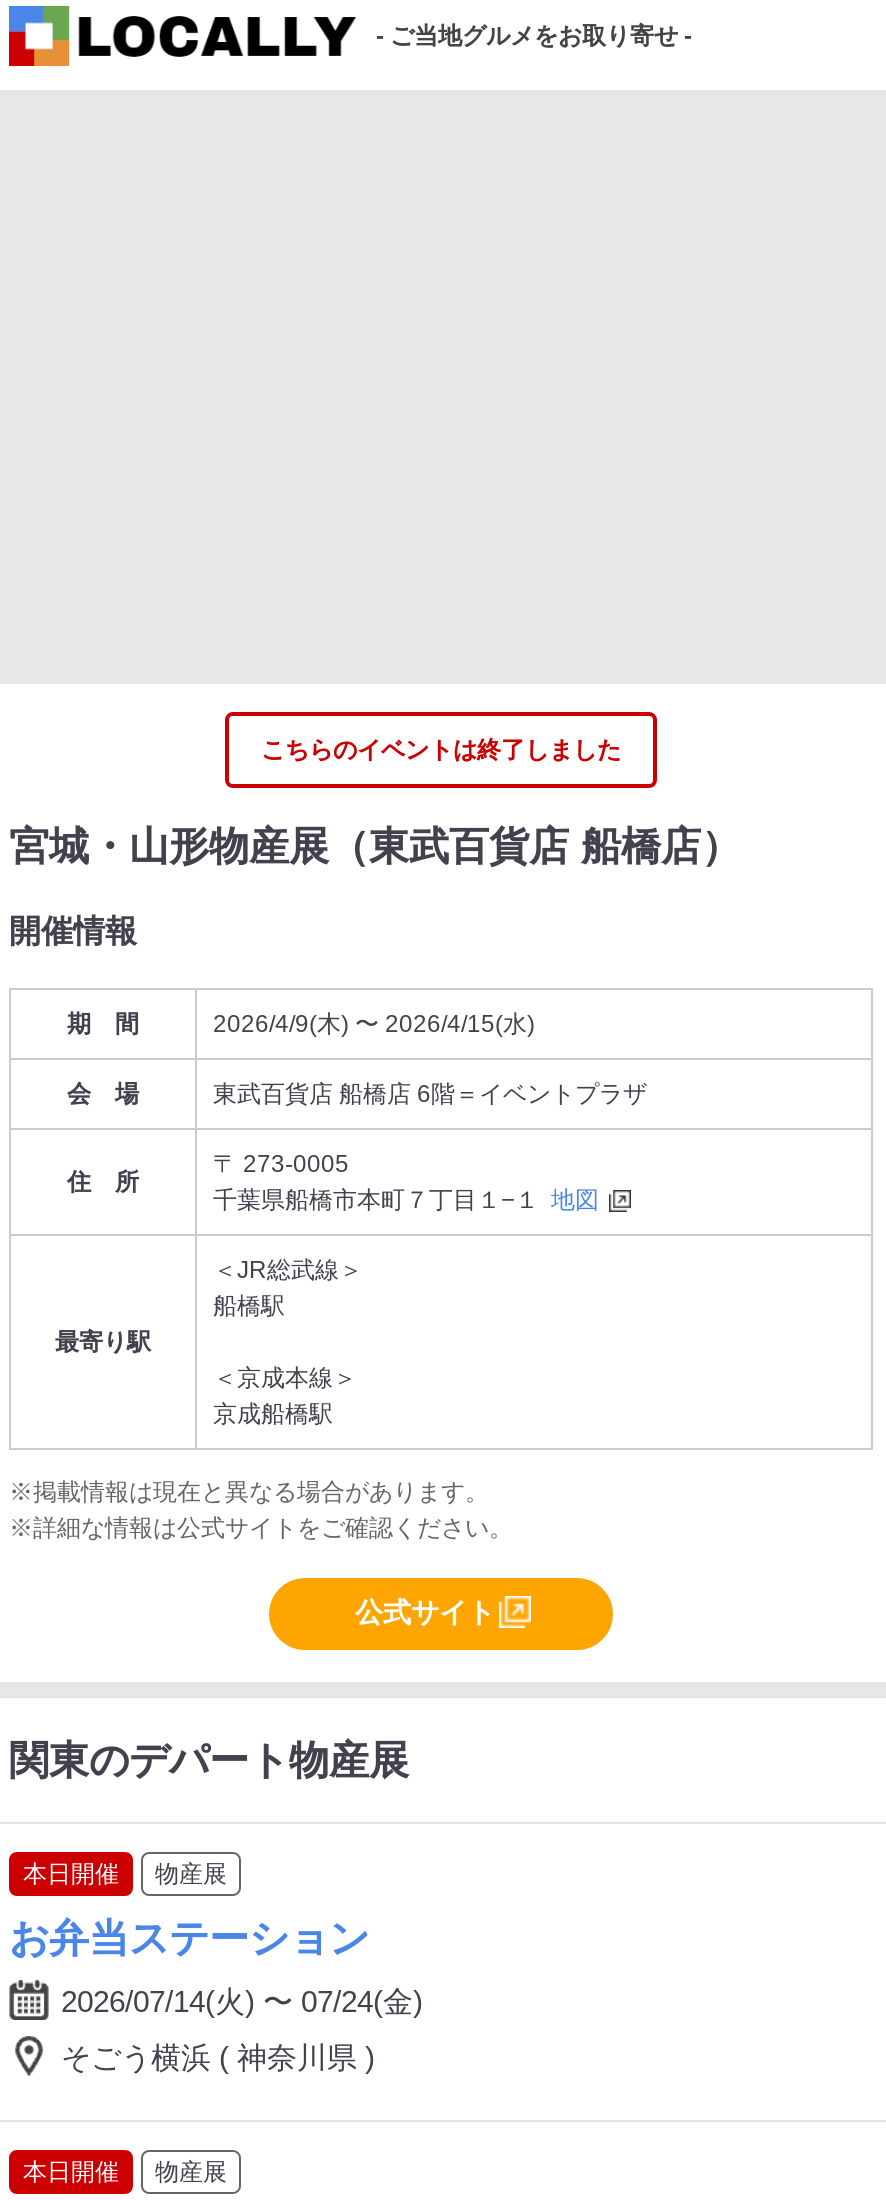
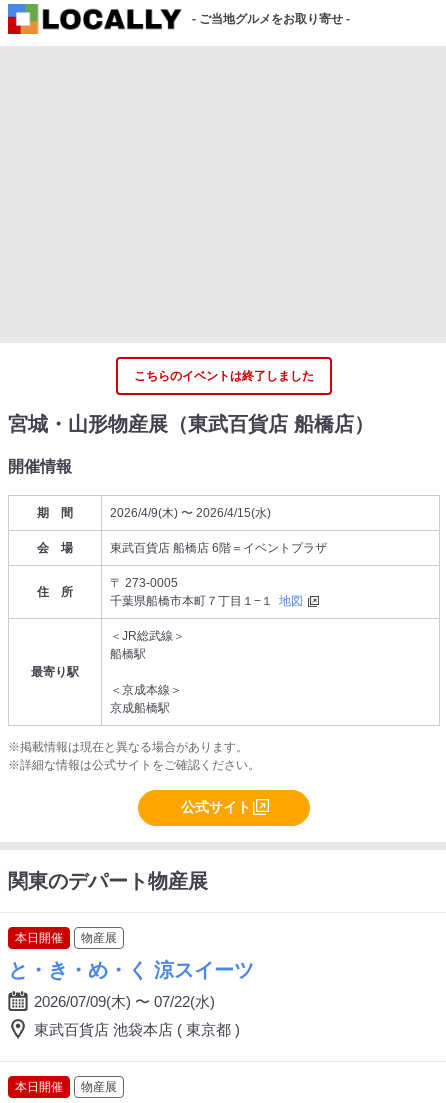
[9,1916,369,1960] お弁当ステーション -> [8,959,254,981] と・き・め・く 涼スイーツ
[61,1984,423,2018] 2026/07/14(火) 〜 07/24(金) -> [34,993,215,1010] 2026/07/09(木) 〜 07/22(水)
[61,2040,375,2074] そごう横浜 ( 神奈川県 ) -> [34,1021,240,1038] 東武百貨店 池袋本店 ( 東京都 )

